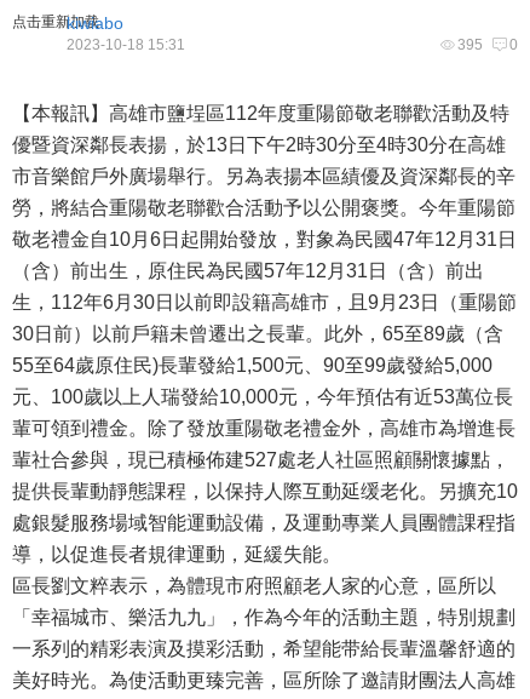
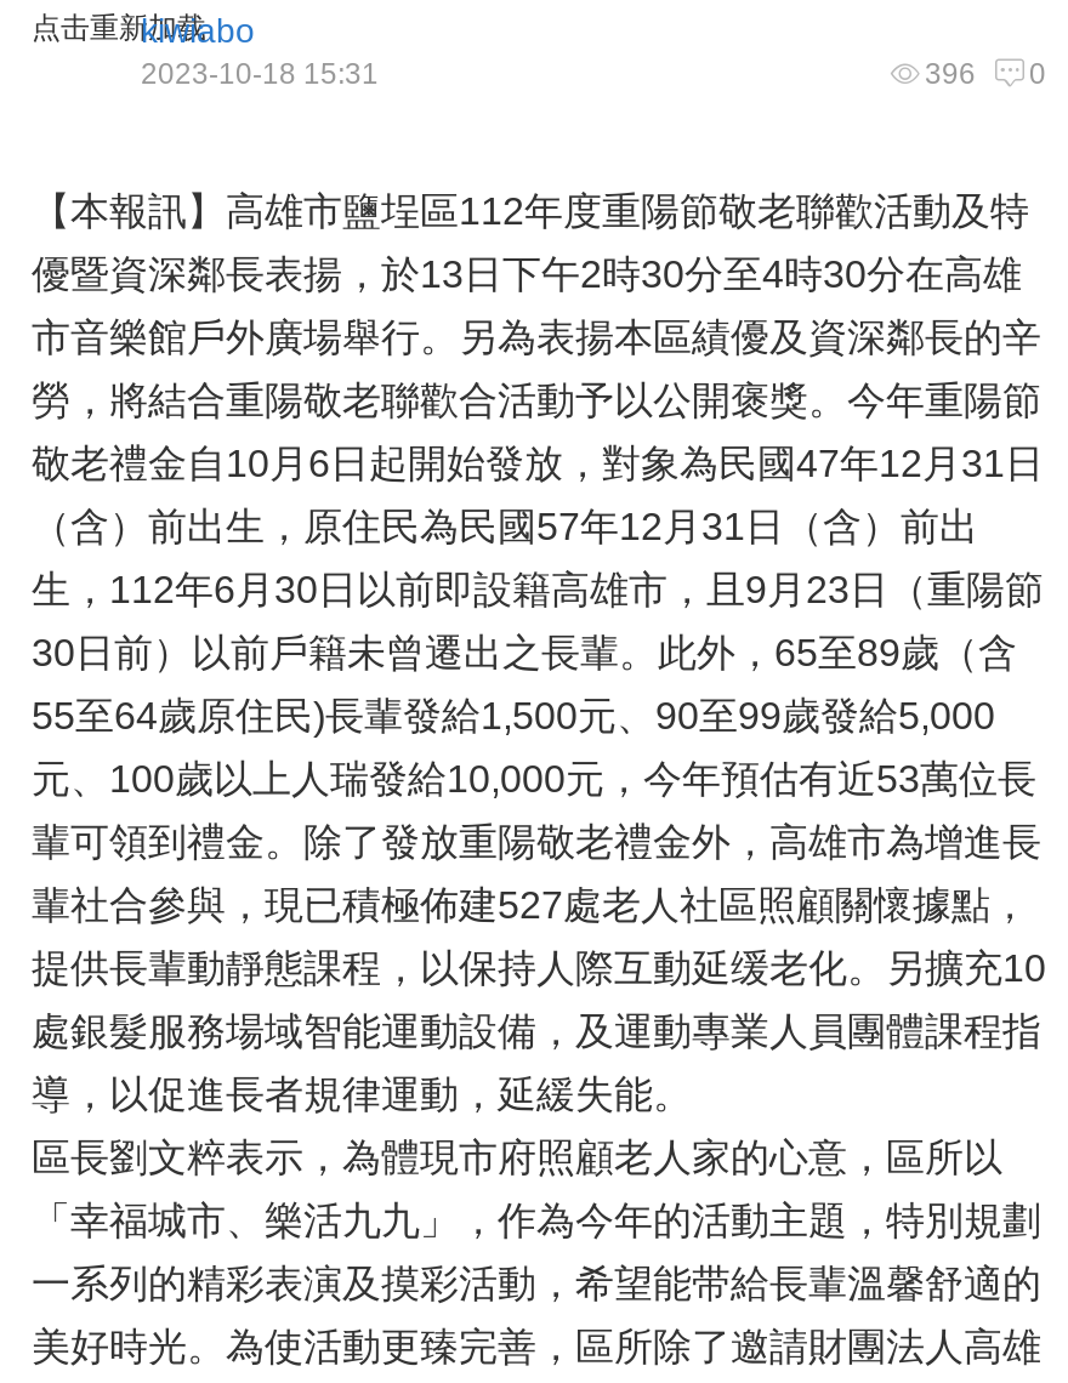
[457,36,518,53] 395 0 -> [925,57,1046,91] 396 0

